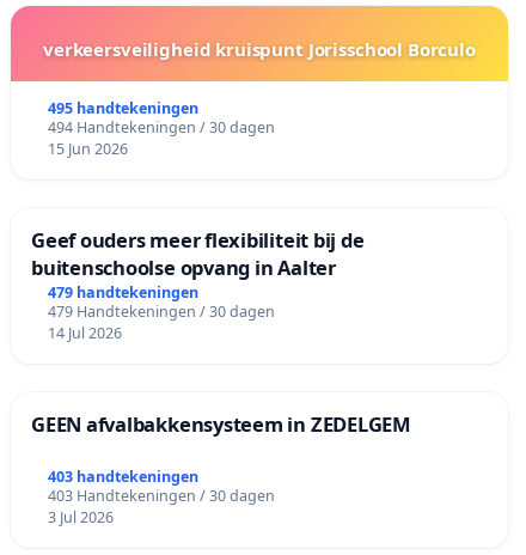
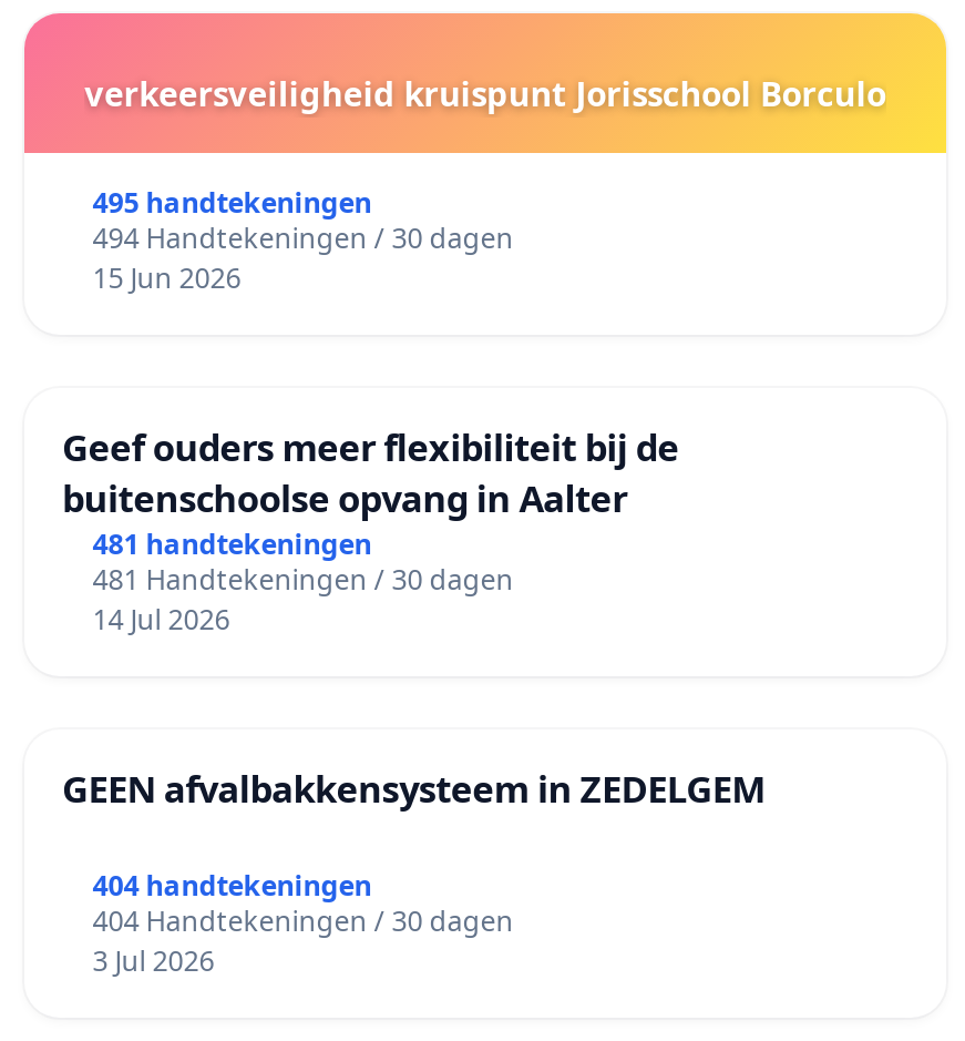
[48,282,198,303] 479 handtekeningen -> [93,525,372,563] 481 handtekeningen
[48,301,275,322] 479 Handtekeningen / 30 dagen -> [93,561,514,599] 481 Handtekeningen / 30 dagen
[48,466,198,487] 403 handtekeningen -> [93,867,372,904] 404 handtekeningen
[48,486,275,506] 403 Handtekeningen / 30 dagen -> [93,902,514,940] 404 Handtekeningen / 30 dagen

